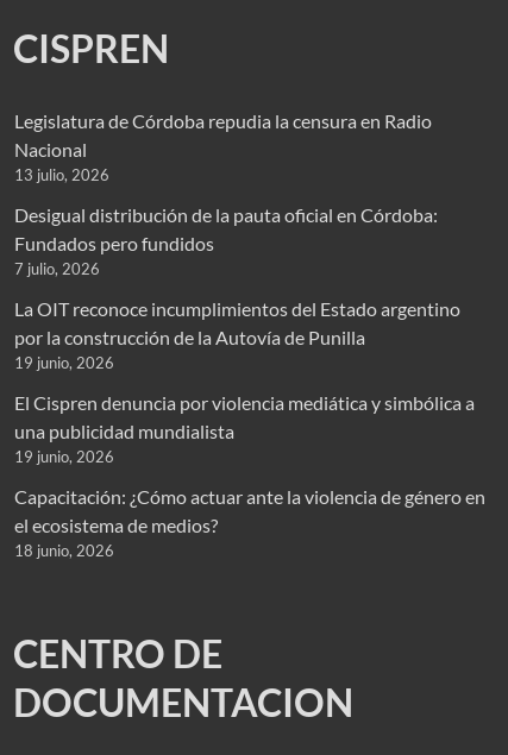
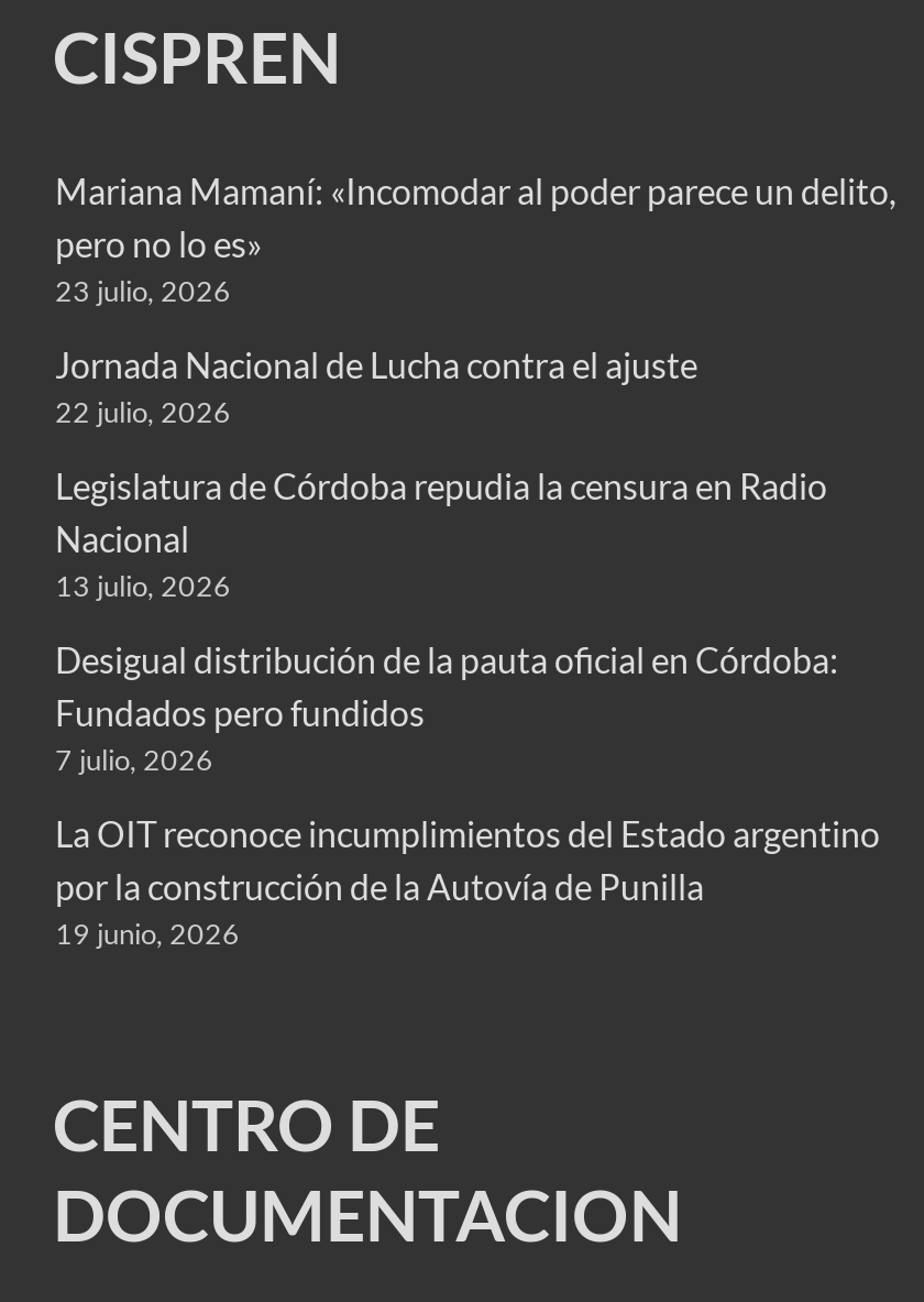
none -> [55,170,895,429] Mariana Mamaní: «Incomodar al poder parece un delito, | pero no lo es» | 23 julio, 2026 | Jornada Nacional de Lucha contra el ajuste | 22 julio, 2026
moved [14,110,460,372] -> [55,465,880,951]: Legislatura de Córdoba repudia la censura en Radio | Nacional | 13 julio, 2026 | ... | por la construcción de la Autovía de Punilla | 19 junio, 2026
[14,391,485,560] El Cispren denuncia por violencia mediática y simbólica a | una publicidad mundialista | 19 junio, 2026 | Capacitación: ¿Cómo actuar ante la violencia de género en | el ecosistema de medios? | 18 junio, 2026 -> none

